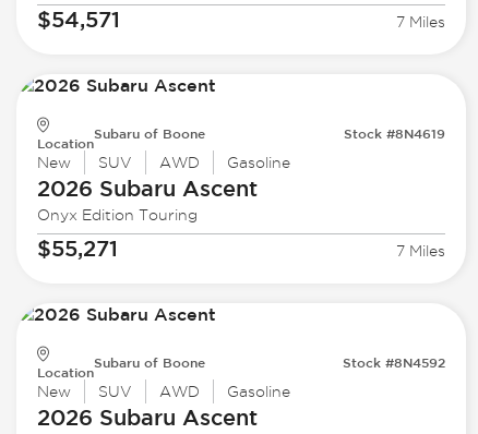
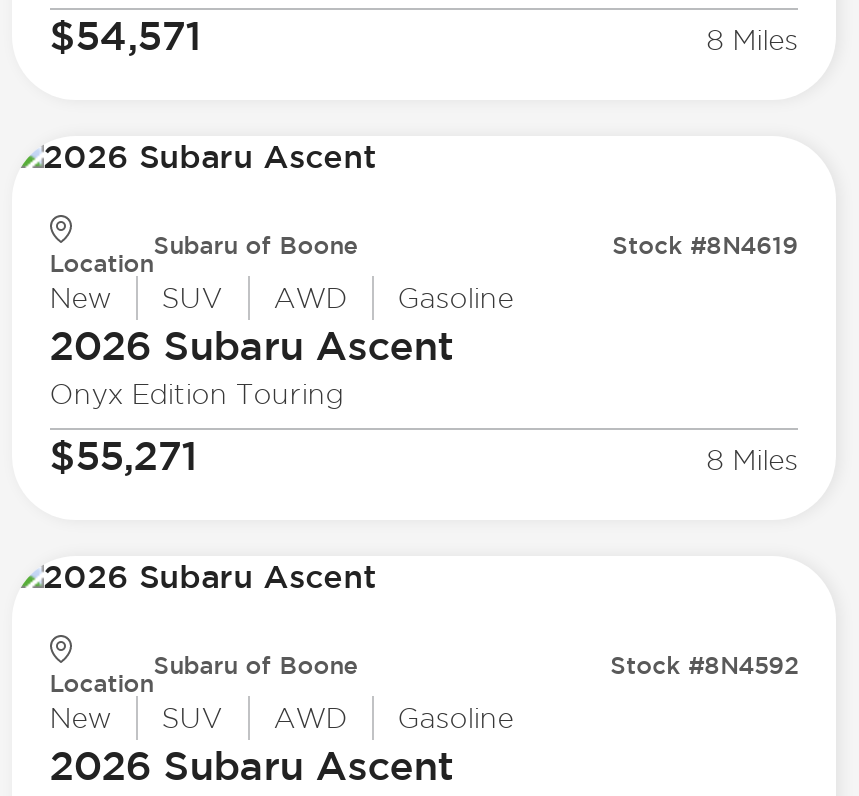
[396,13,445,31] 7 Miles -> [706,24,798,56] 8 Miles
[396,242,445,260] 7 Miles -> [706,444,798,476] 8 Miles

